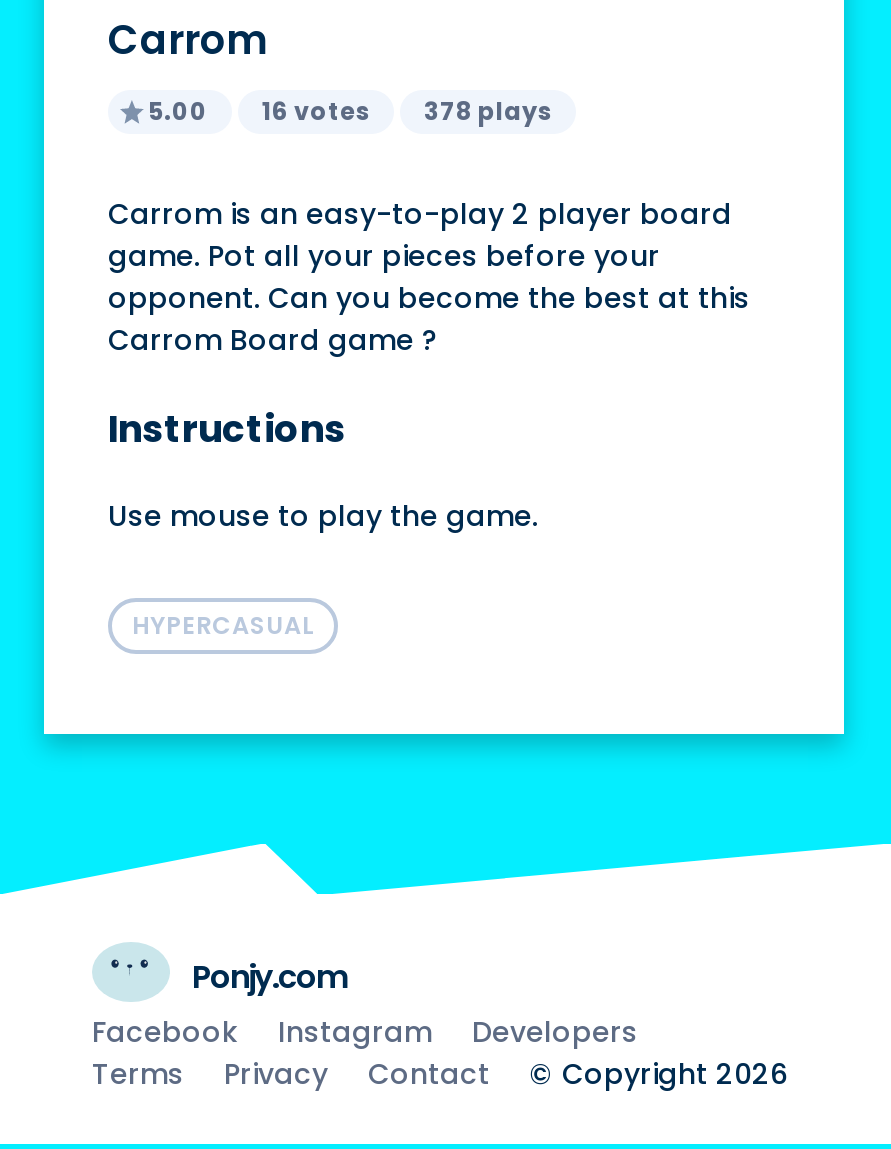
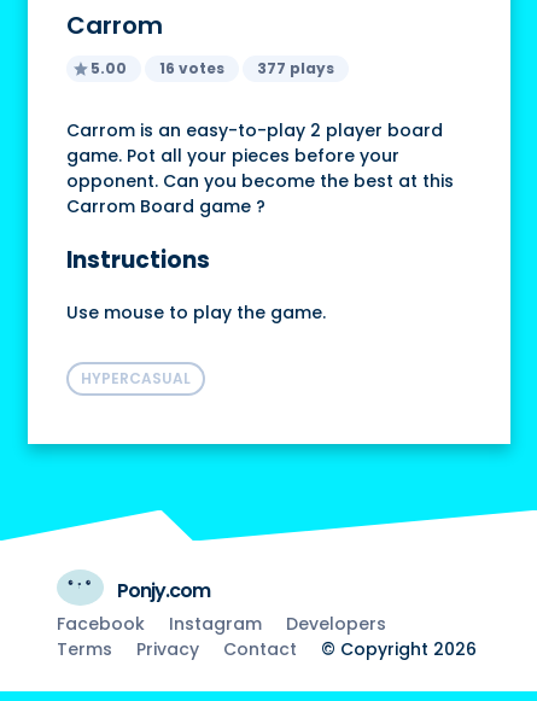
[148,94,552,128] 5.00 16 votes 378 plays -> [91,58,334,79] 5.00 16 votes 377 plays

